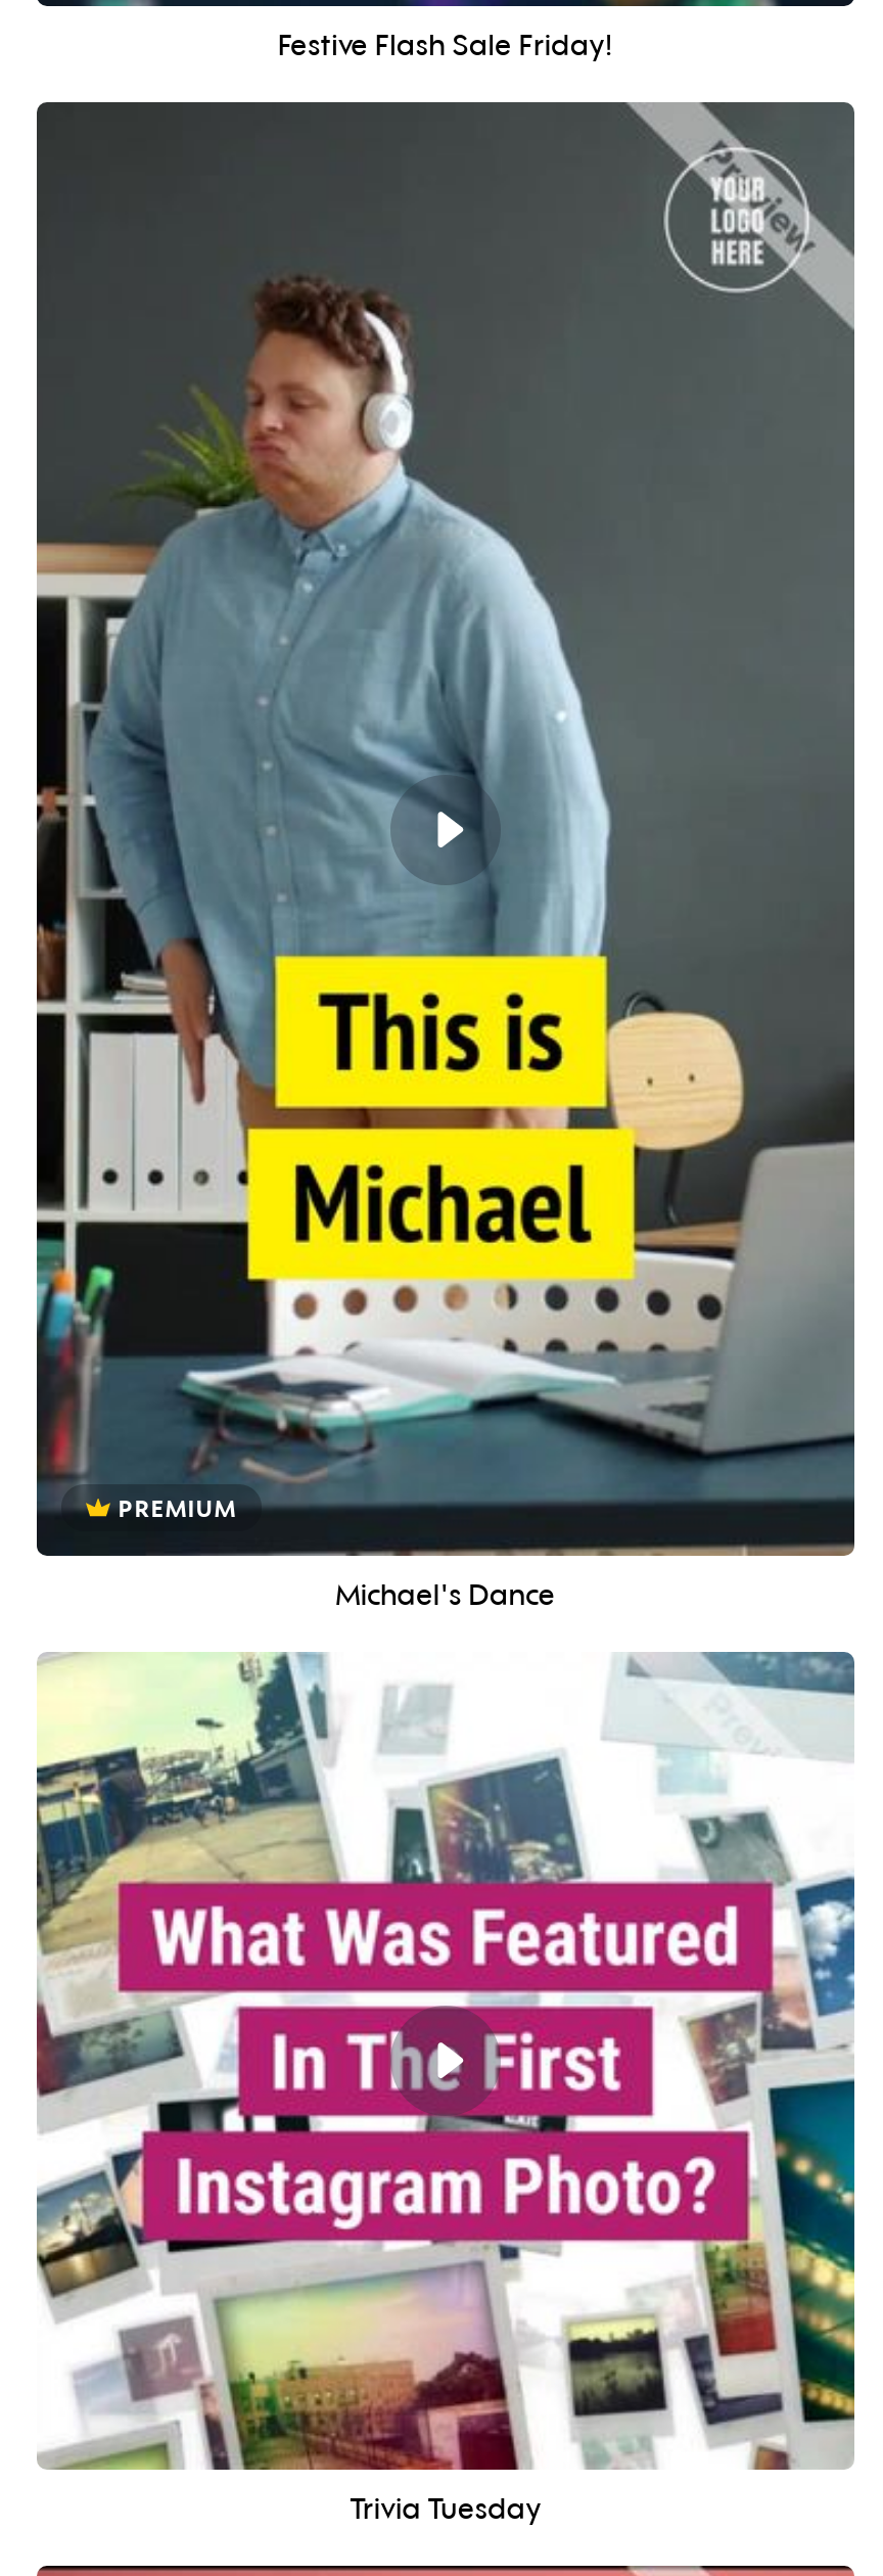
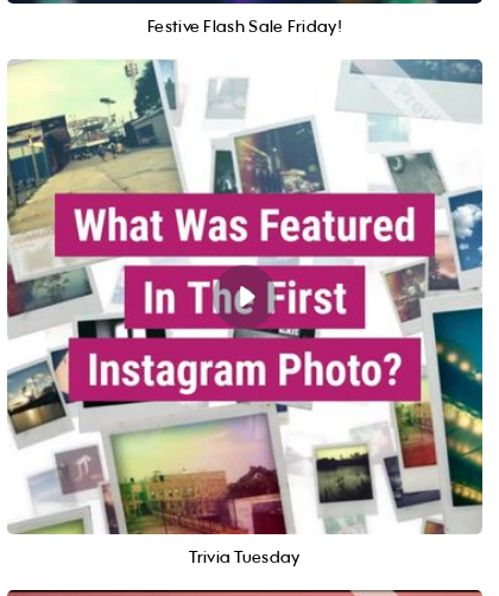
[35,100,854,1612] [image] | PREMIUM | Michael's Dance -> none

